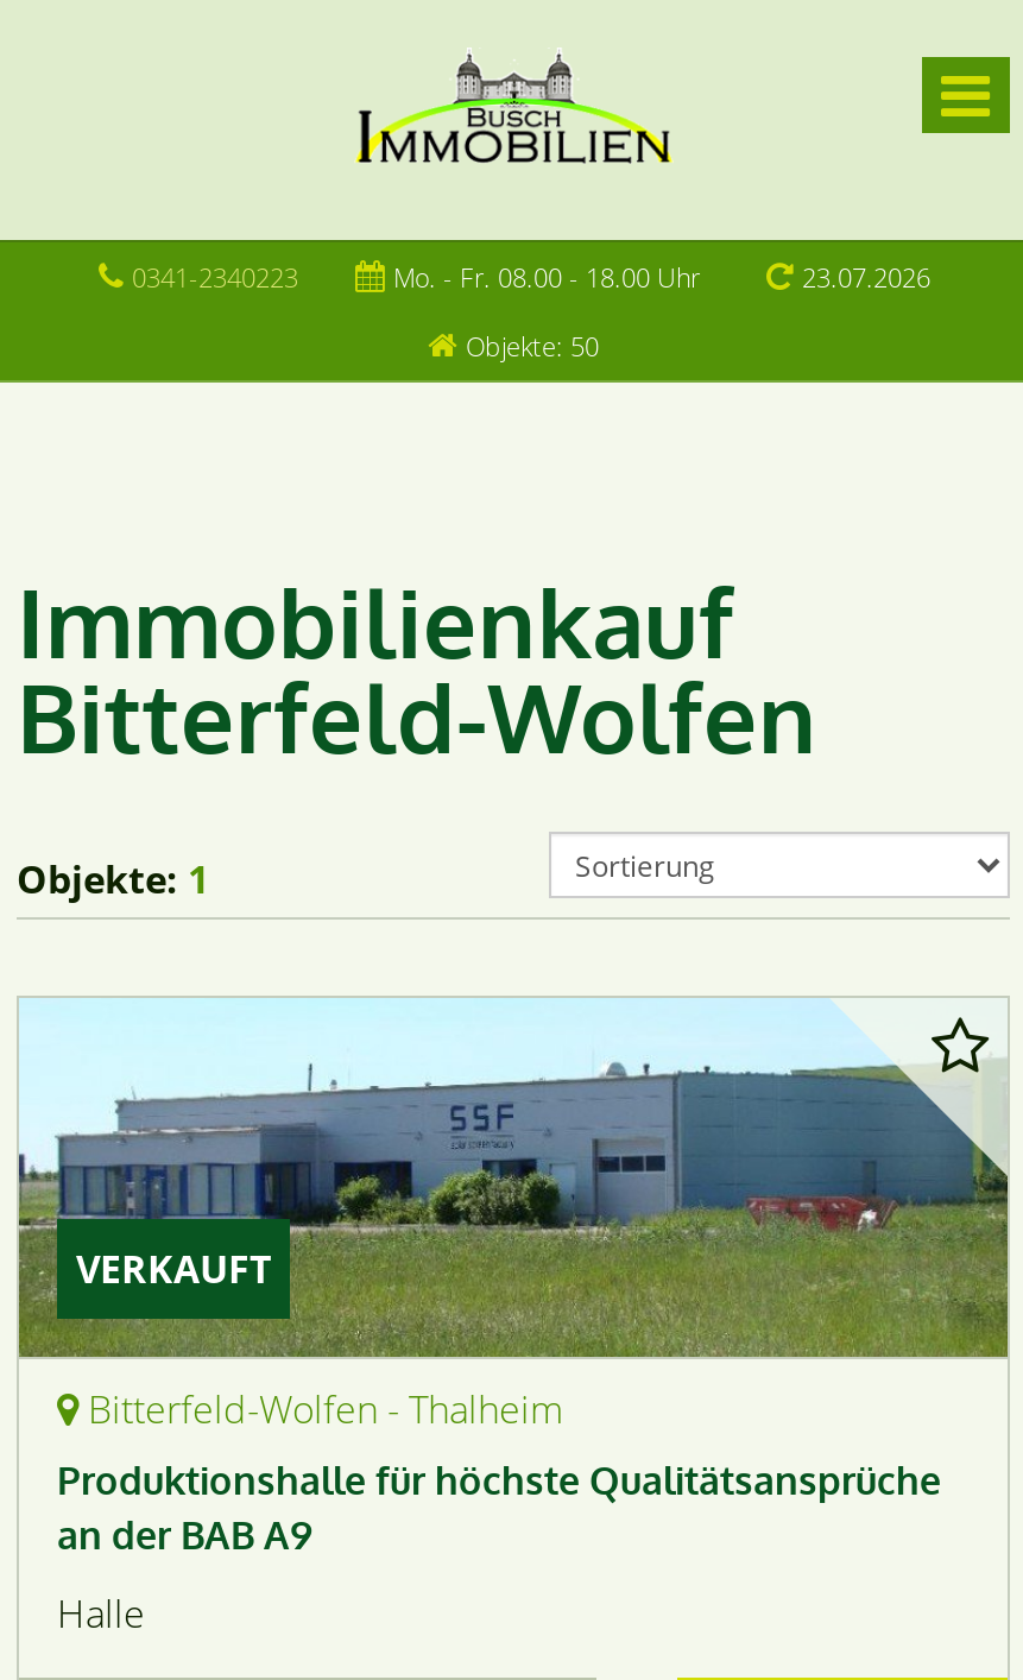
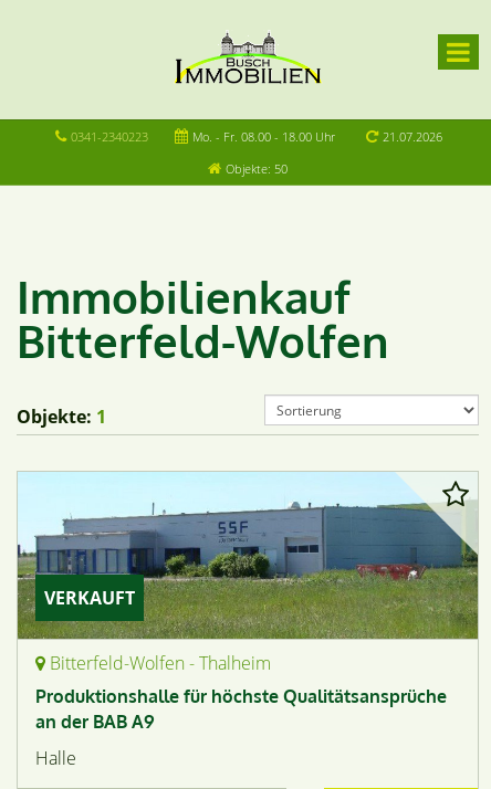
[795,259,930,295] 23.07.2026 -> [379,128,442,145] 21.07.2026

